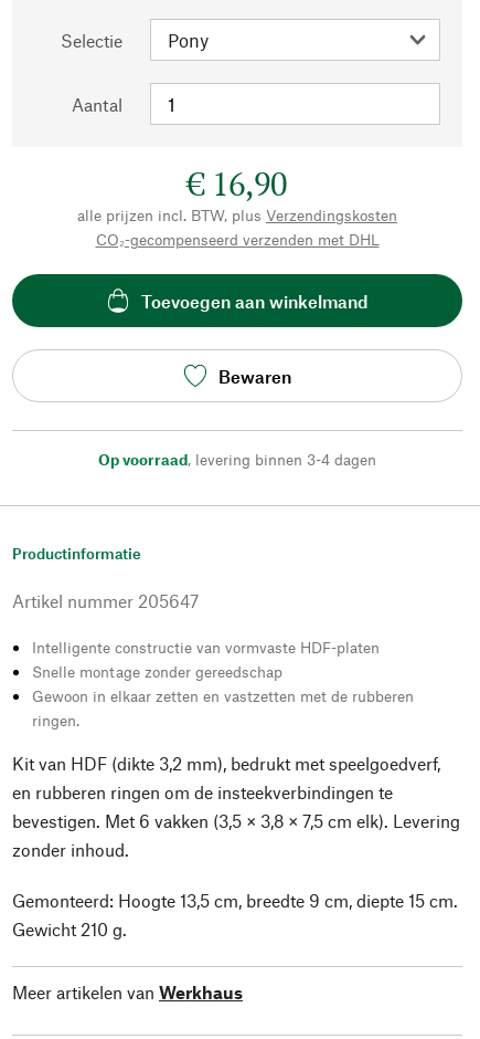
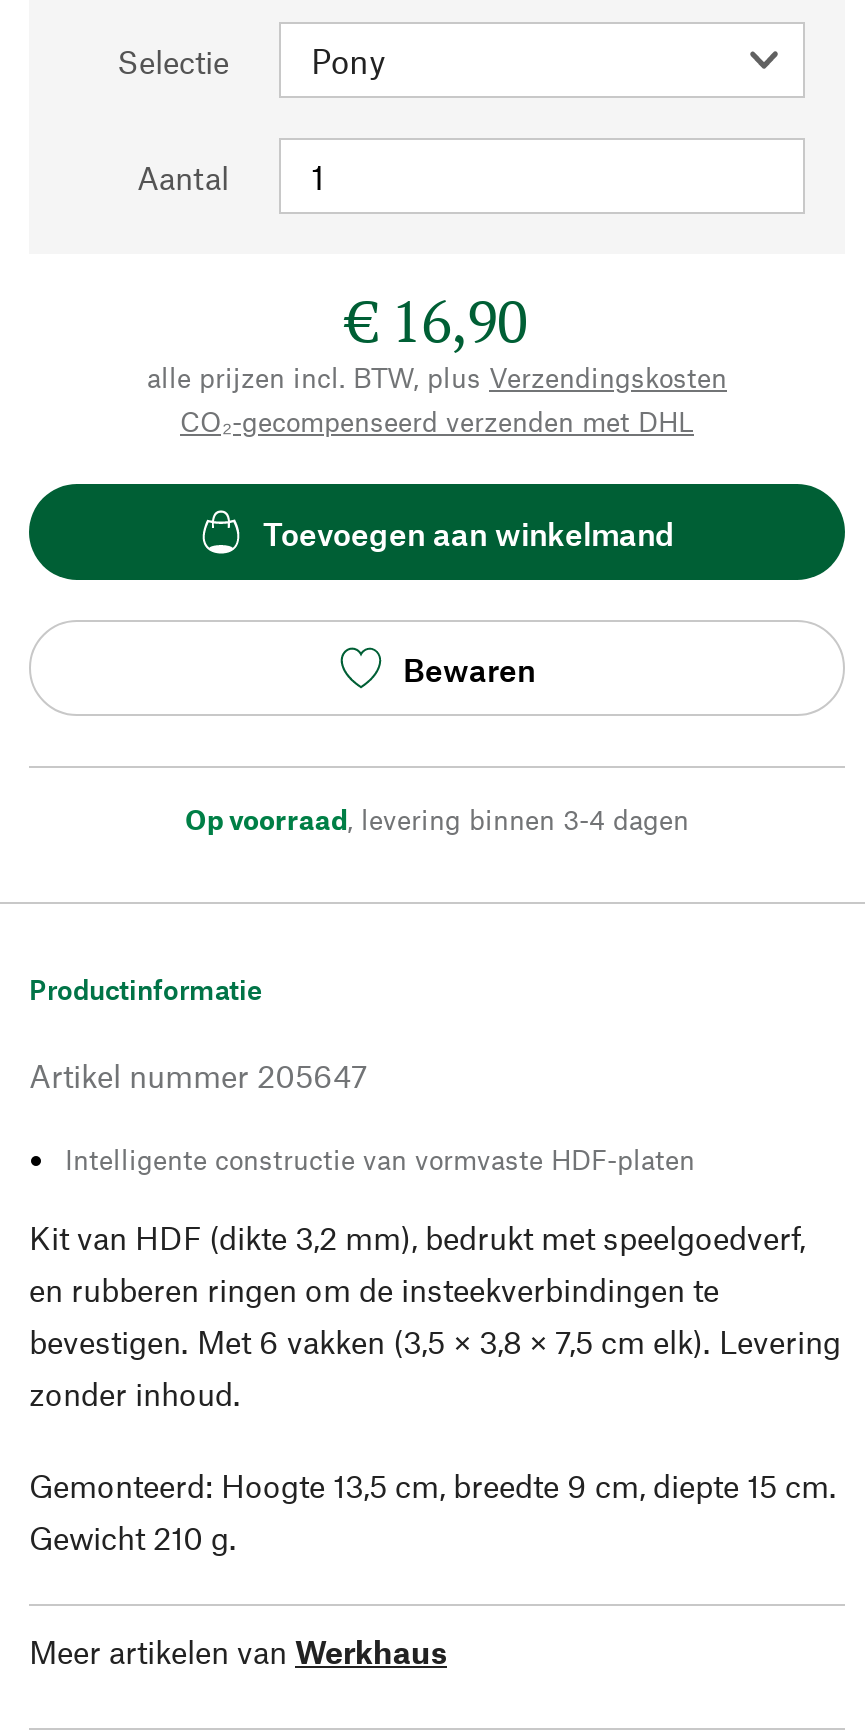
[32,662,414,730] Snelle montage zonder gereedschap | Gewoon in elkaar zetten en vastzetten met de rubberen | ringen. -> none

